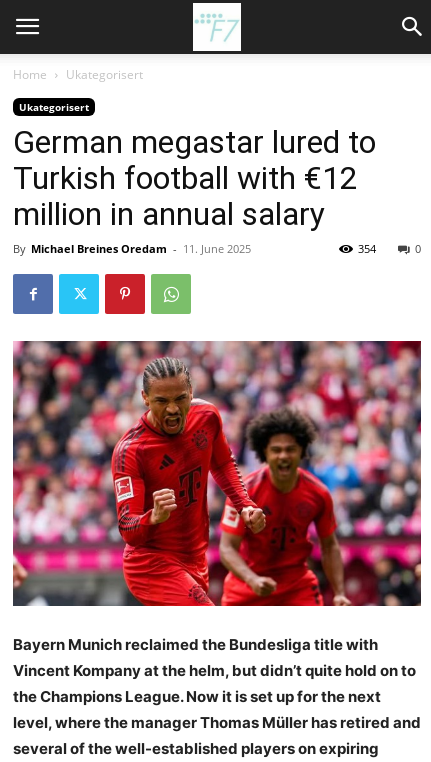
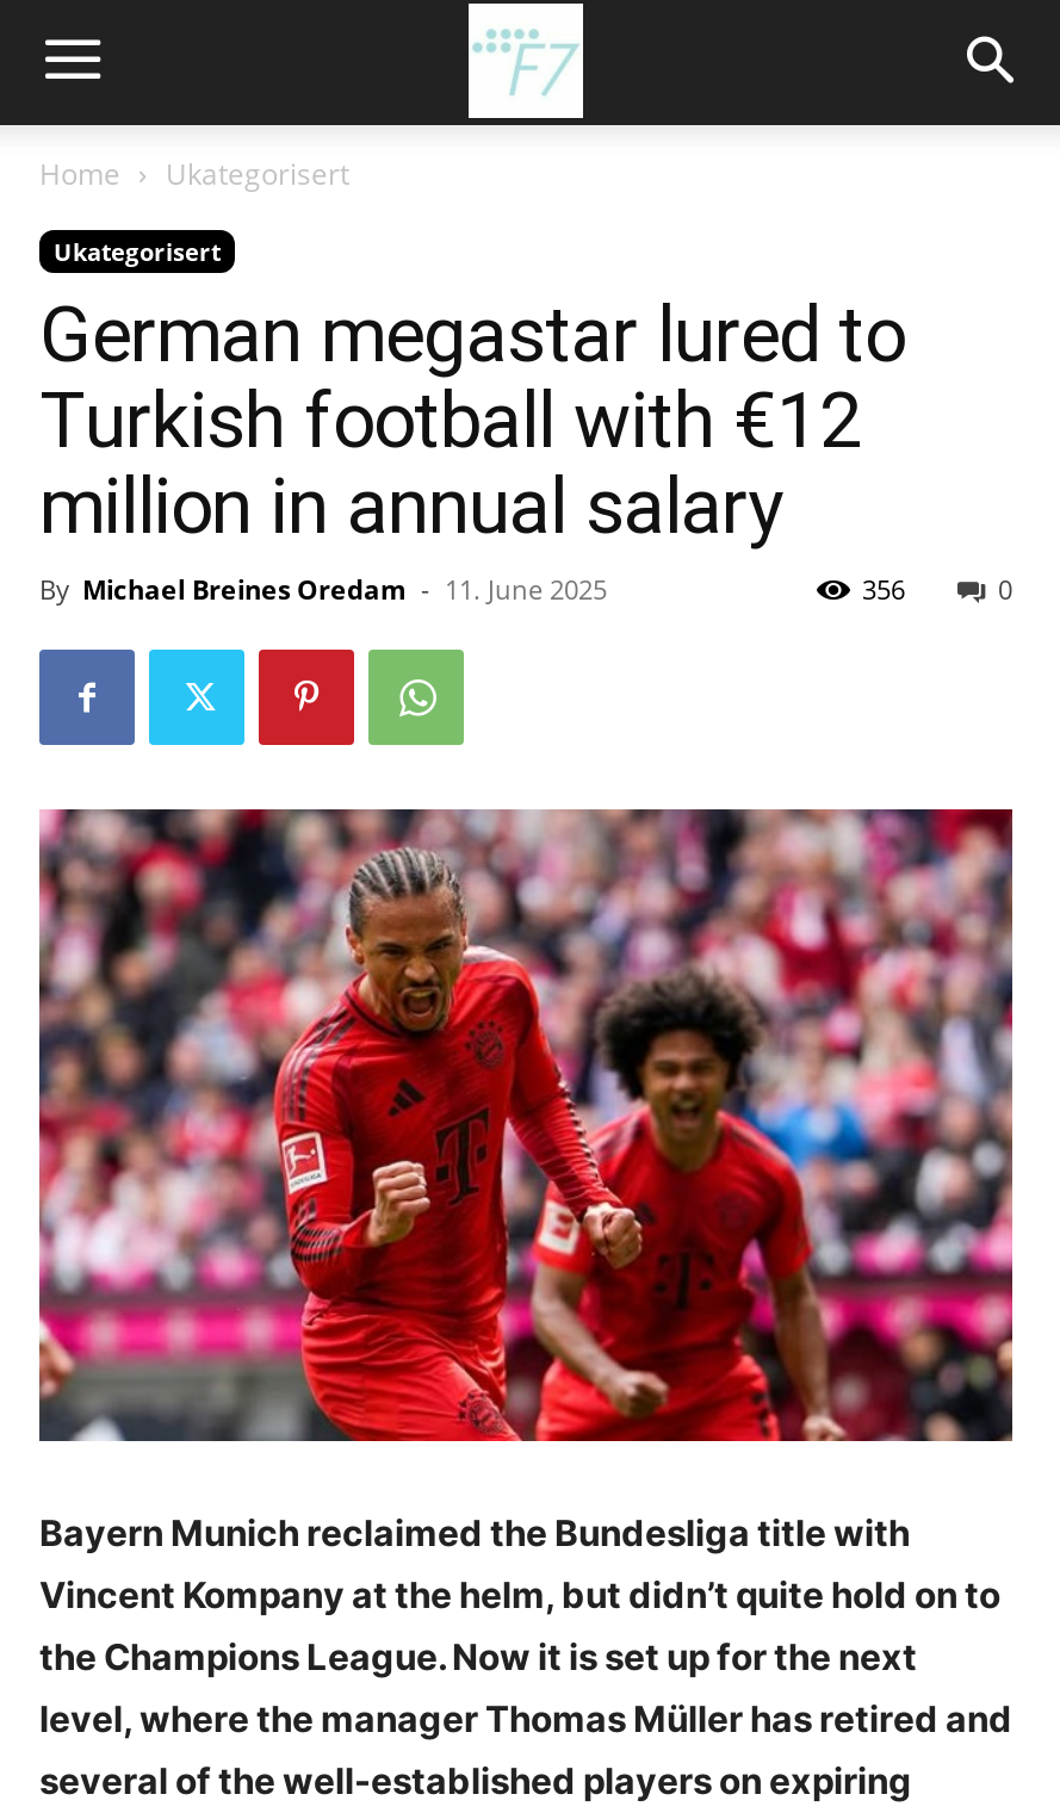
[358,241,376,256] 354 -> [862,571,905,607] 356

